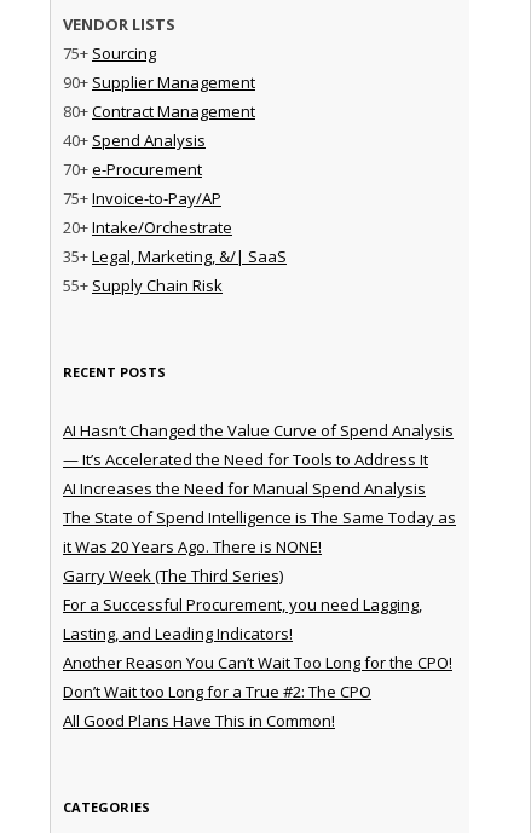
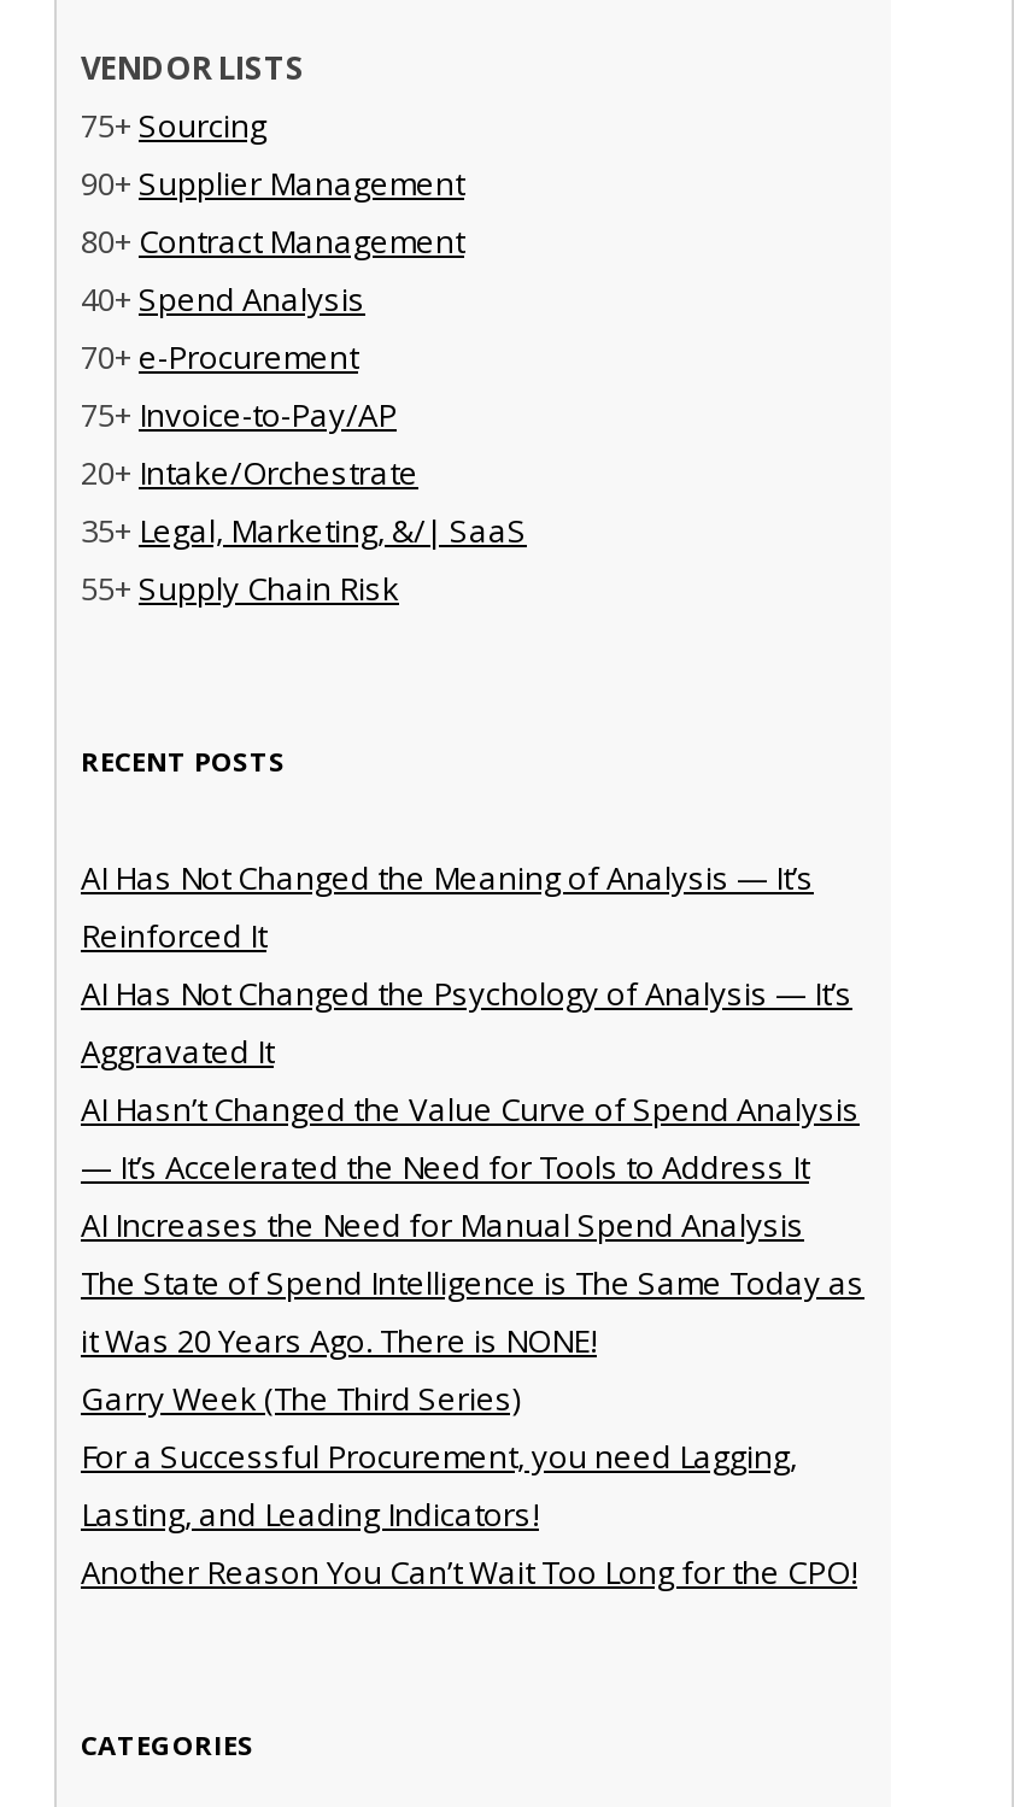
none -> [81,856,852,1073] AI Has Not Changed the Meaning of Analysis — It’s | Reinforced It | AI Has Not Changed the Psychology of Analysis — It’s | Aggravated It
moved [63,419,456,673] -> [81,1088,864,1594]: AI Hasn’t Changed the Value Curve of Spend Analysis | — It’s Accelerated the Need for Tools to Address It | AI Increases the Need for Manual Spend Analysis | ... | Lasting, and Leading Indicators! | Another Reason You Can’t Wait Too Long for the CPO!
[63,680,371,731] Don’t Wait too Long for a True #2: The CPO | All Good Plans Have This in Common! -> none

